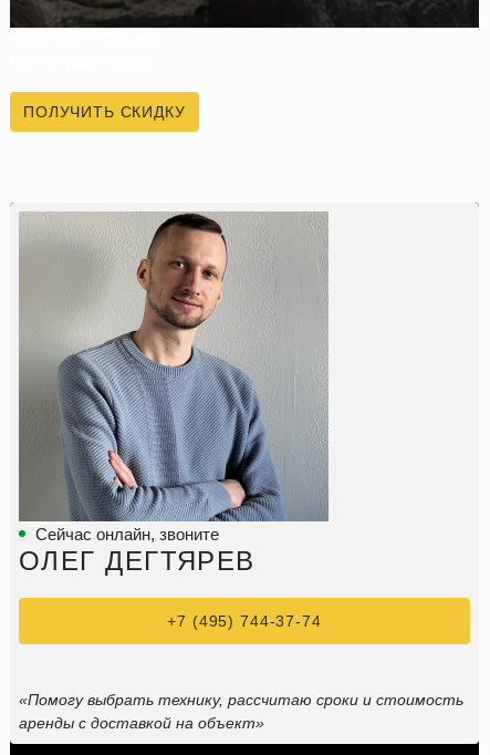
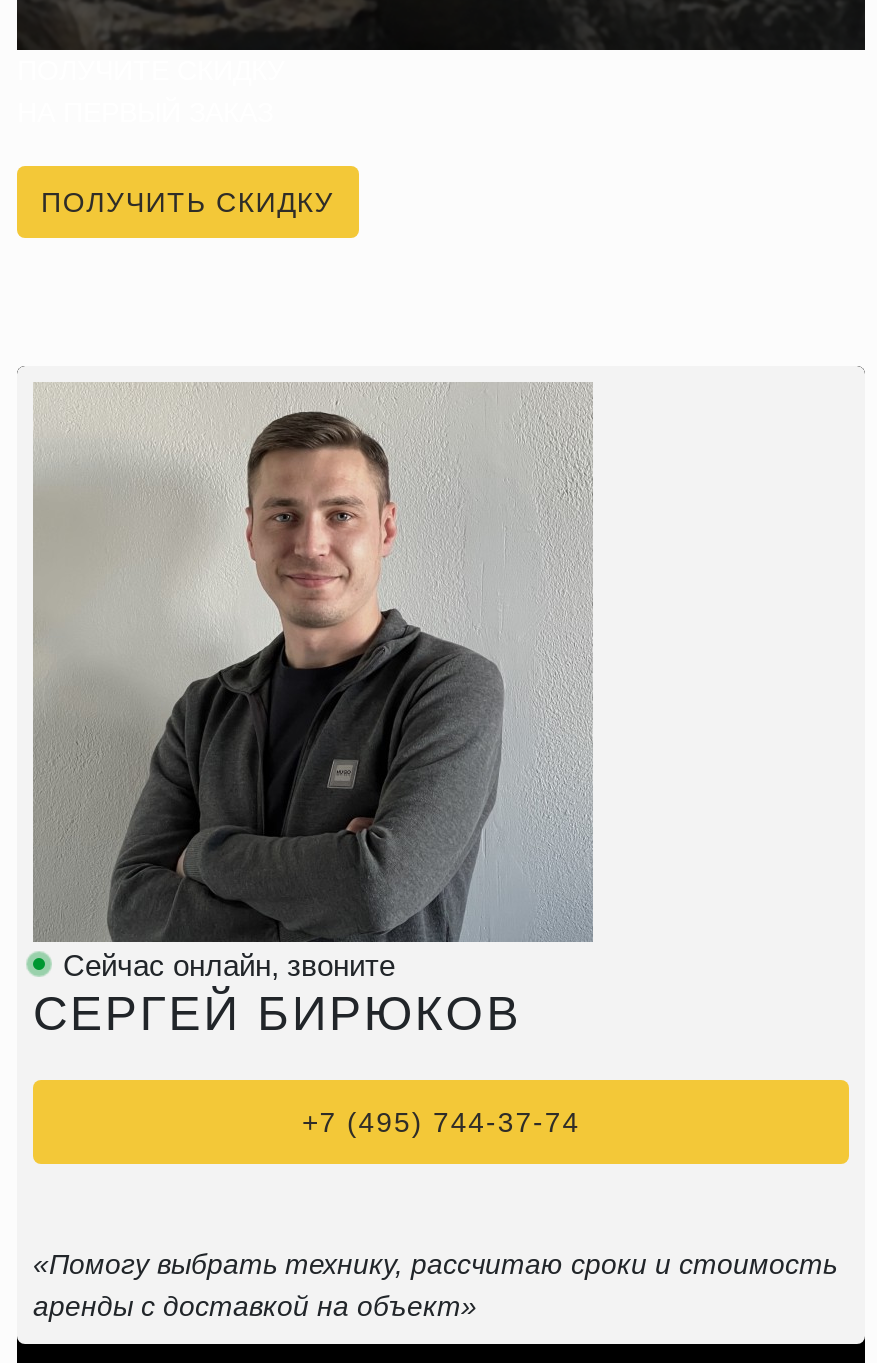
[17,213,283,575] [image] | ОЛЕГ ДЕГТЯРЕВ -> [27,386,521,1039] [image] | СЕРГЕЙ БИРЮКОВ

